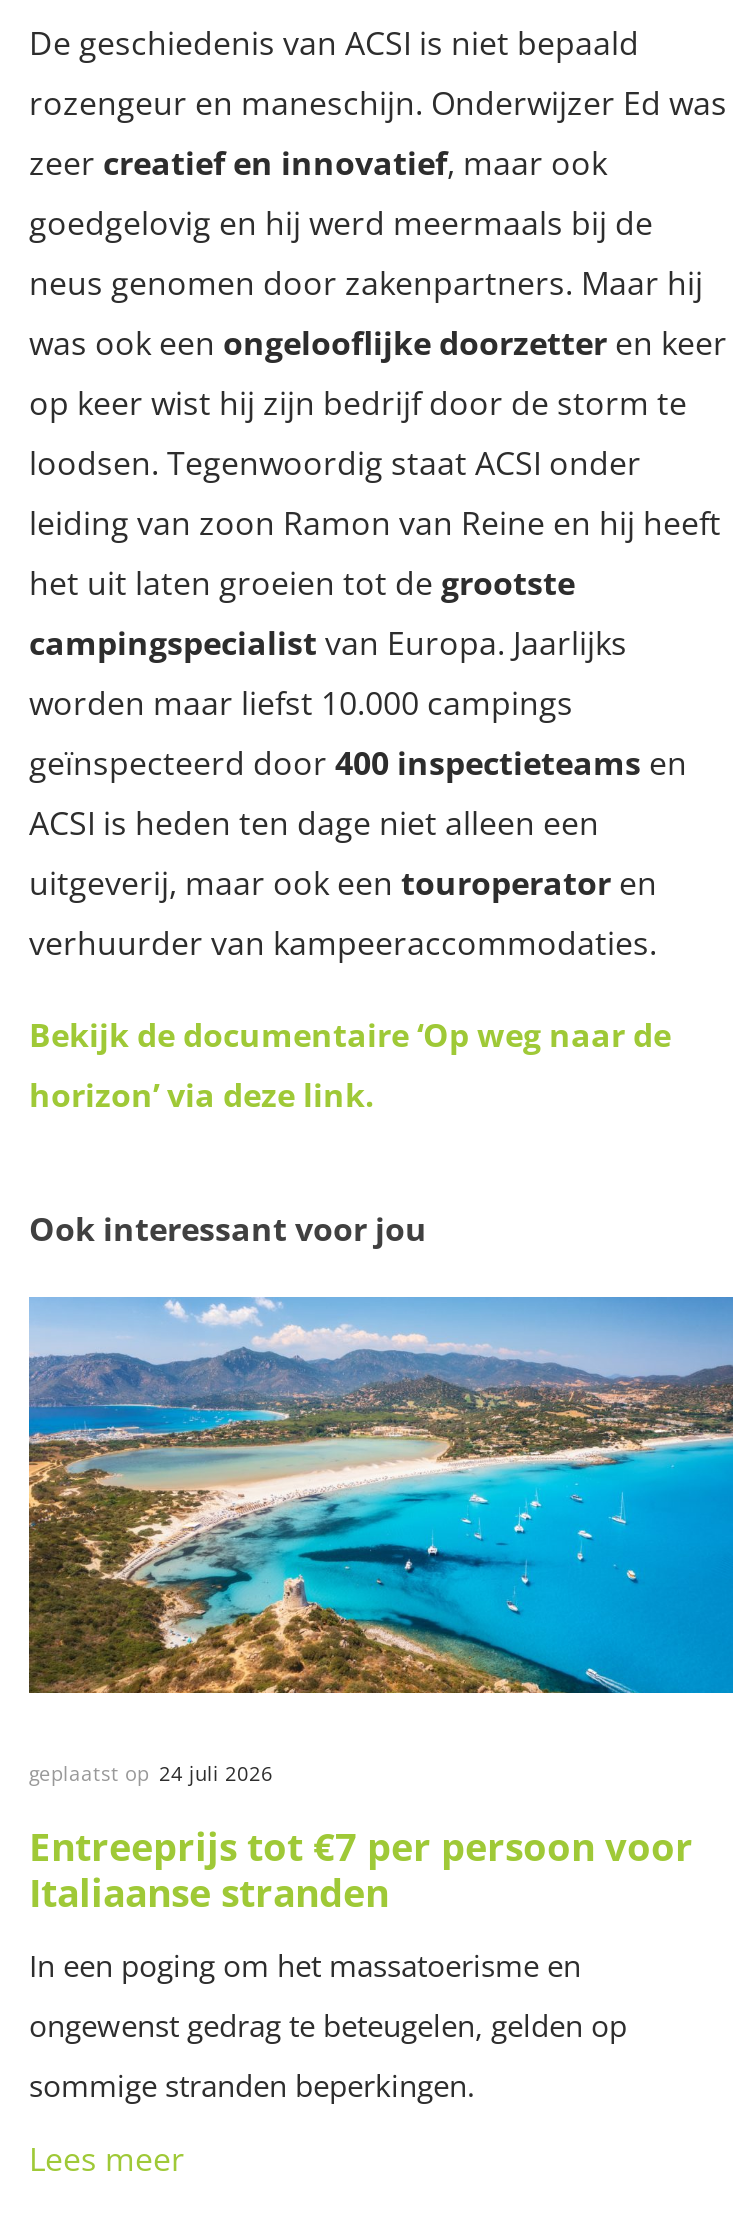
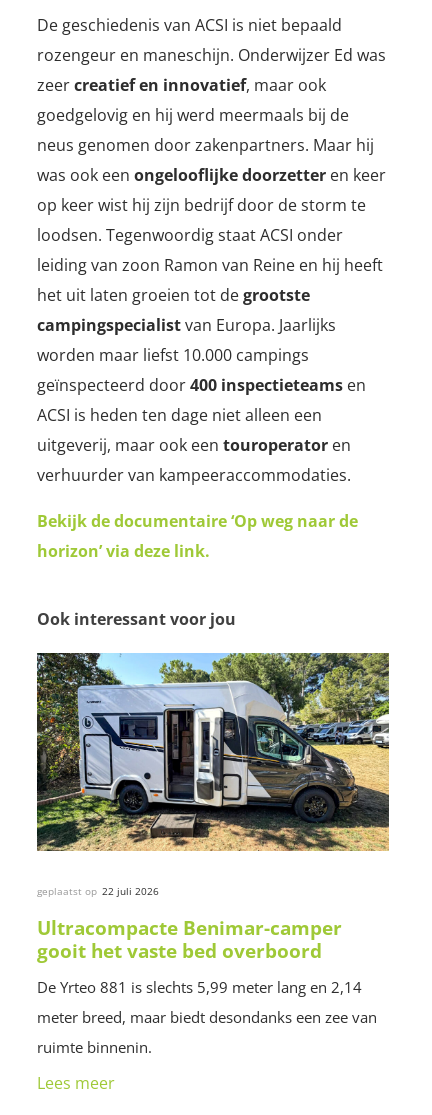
[27,1296,735,1787] [image] | geplaatst op 24 juli 2026 -> [36,652,390,897] [image] | geplaatst op 22 juli 2026
[29,1819,693,1919] Entreeprijs tot €7 per persoon voor | Italiaanse stranden -> [37,913,342,963] Ultracompacte Benimar-camper | gooit het vaste bed overboord
[29,1945,581,1985] In een poging om het massatoerisme en -> [37,976,362,996] De Yrteo 881 is slechts 5,99 meter lang en 2,14
[29,2005,627,2045] ongewenst gedrag te beteugelen, gelden op -> [37,1006,377,1026] meter breed, maar biedt desondanks een zee van
[29,2065,475,2105] sommige stranden beperkingen. -> [37,1036,152,1056] ruimte binnenin.

